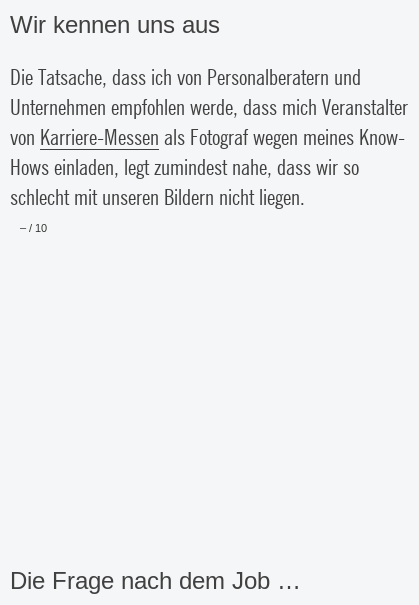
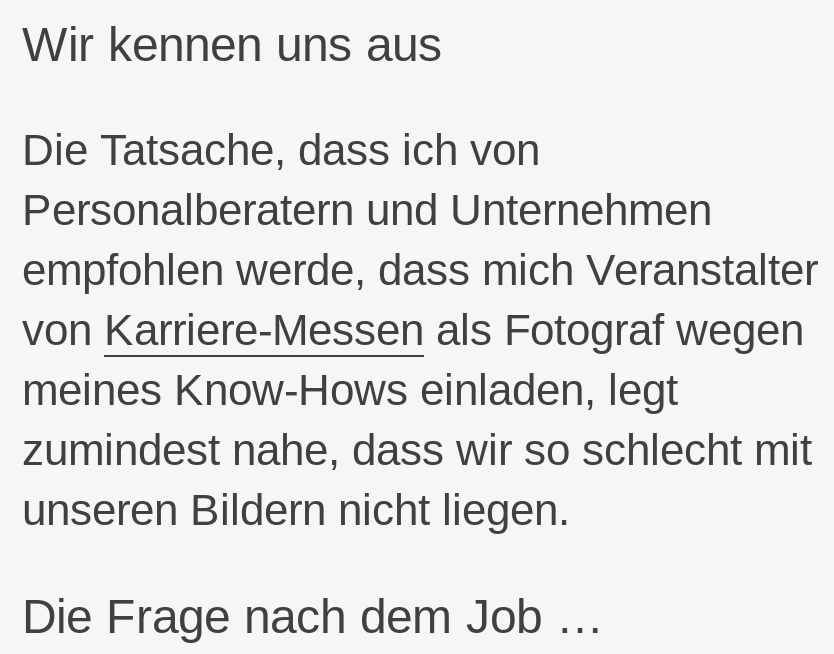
[10,66,408,233] Die Tatsache, dass ich von Personalberatern und | Unternehmen empfohlen werde, dass mich Veranstalter | von Karriere-Messen als Fotograf wegen meines Know- | Hows einladen, legt zumindest nahe, dass wir so | schlecht mit unseren Bildern nicht liegen. | – / 10 -> [22,124,818,534] Die Tatsache, dass ich von | Personalberatern und Unternehmen | empfohlen werde, dass mich Veranstalter | von Karriere-Messen als Fotograf wegen | meines Know-Hows einladen, legt | zumindest nahe, dass wir so schlecht mit | unseren Bildern nicht liegen.

